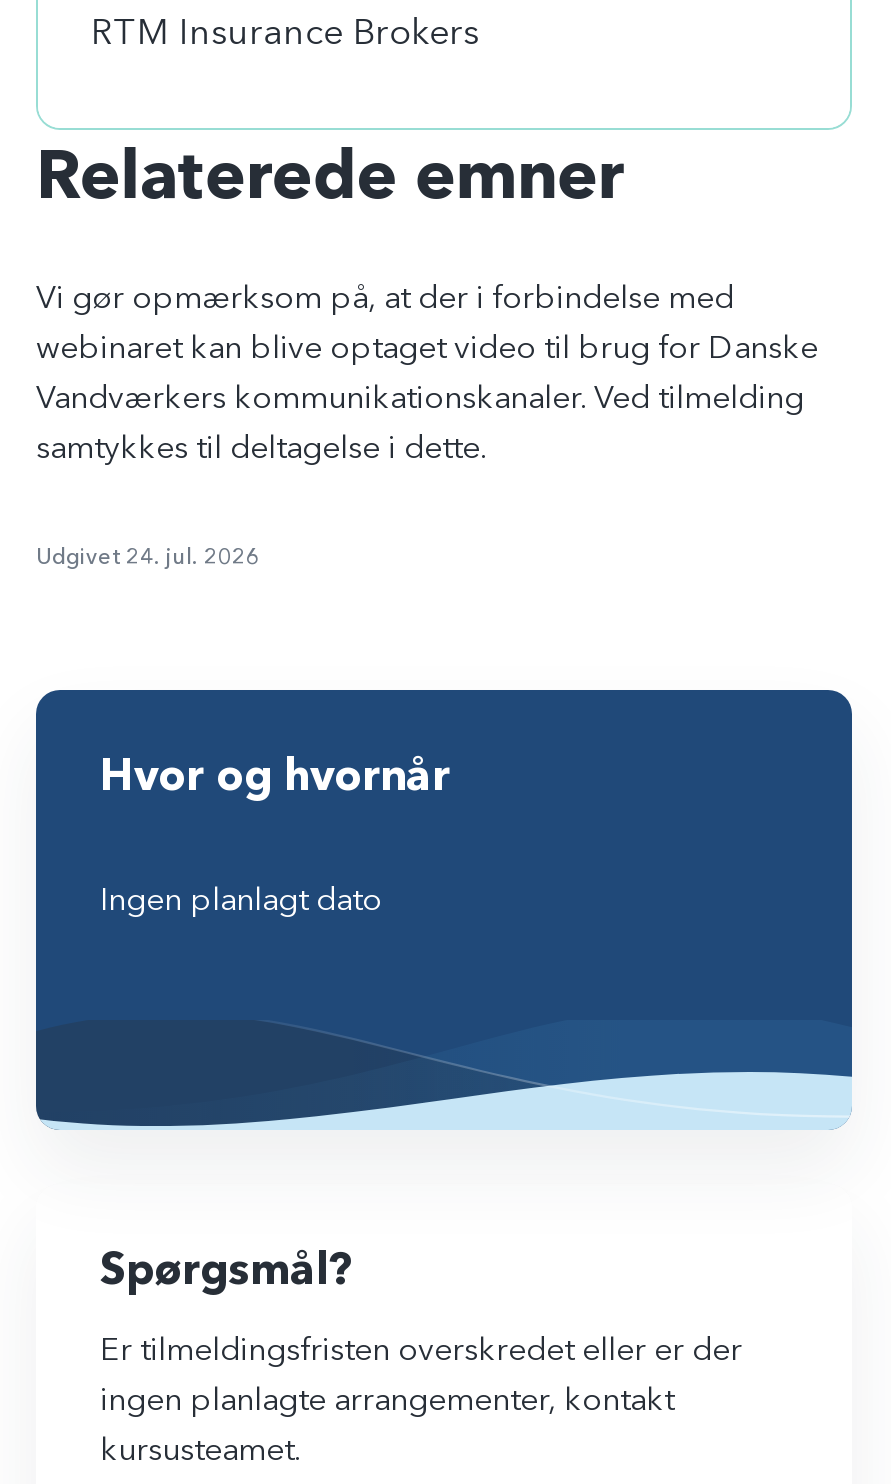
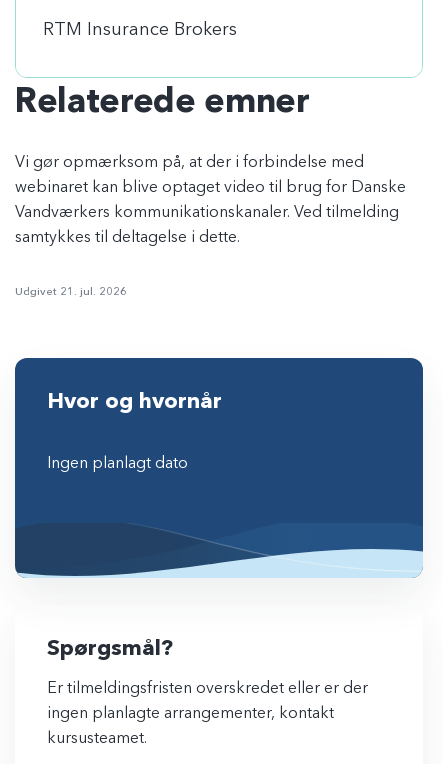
[36,541,260,571] Udgivet 24. jul. 2026 -> [15,284,127,299] Udgivet 21. jul. 2026

